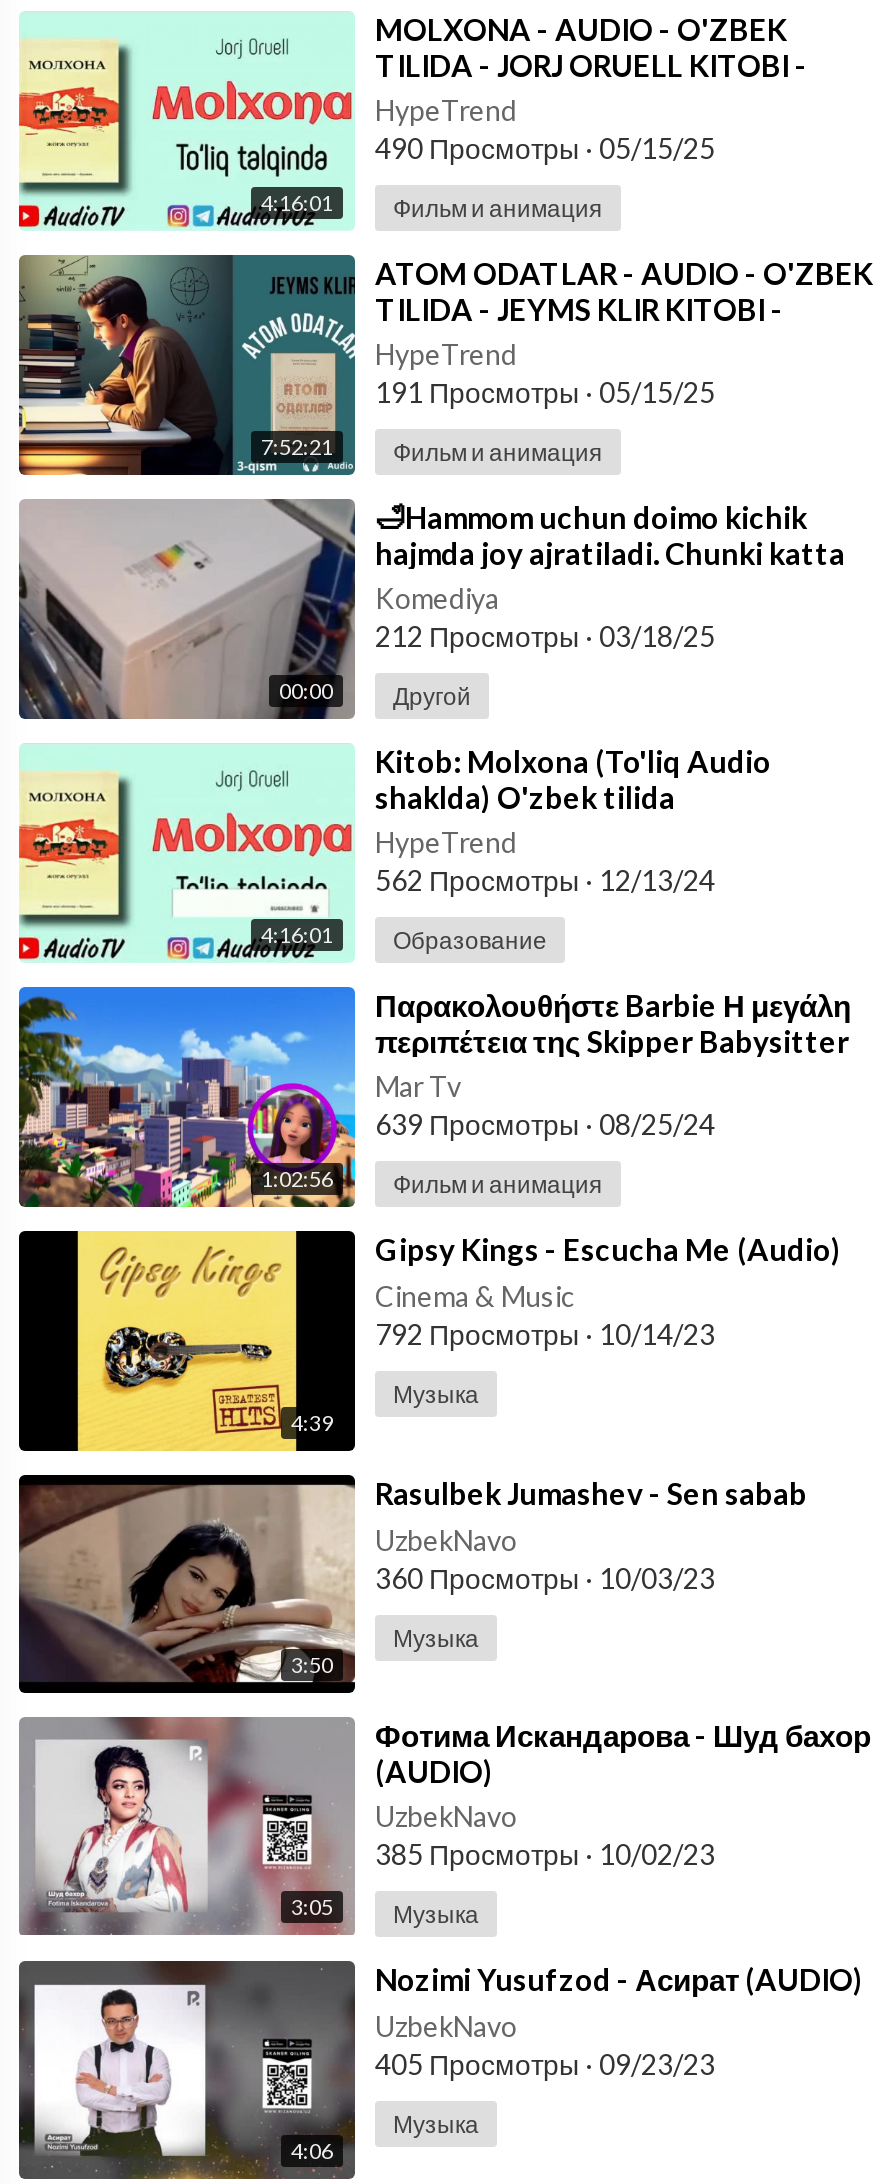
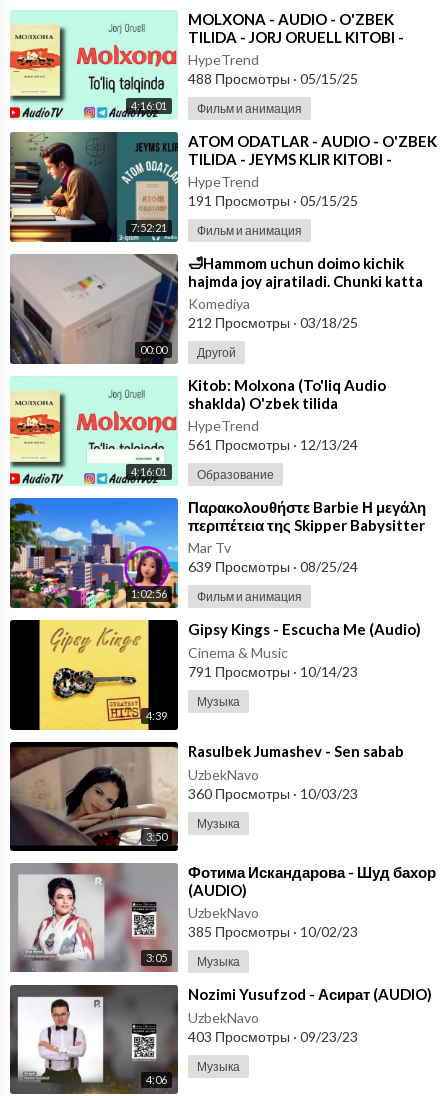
[375,132,715,166] 490 Просмотры · 05/15/25 -> [188,70,358,87] 488 Просмотры · 05/15/25
[375,864,715,898] 562 Просмотры · 12/13/24 -> [188,436,358,453] 561 Просмотры · 12/13/24
[375,1318,715,1352] 792 Просмотры · 10/14/23 -> [188,663,358,680] 791 Просмотры · 10/14/23
[375,2047,715,2081] 405 Просмотры · 09/23/23 -> [188,1028,358,1045] 403 Просмотры · 09/23/23

